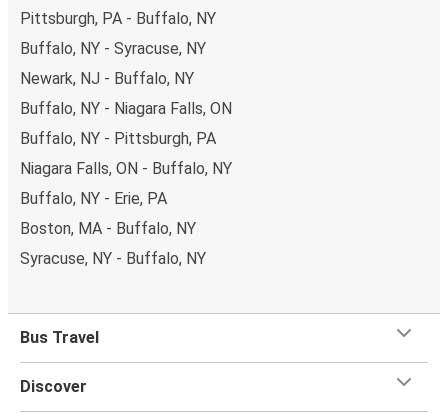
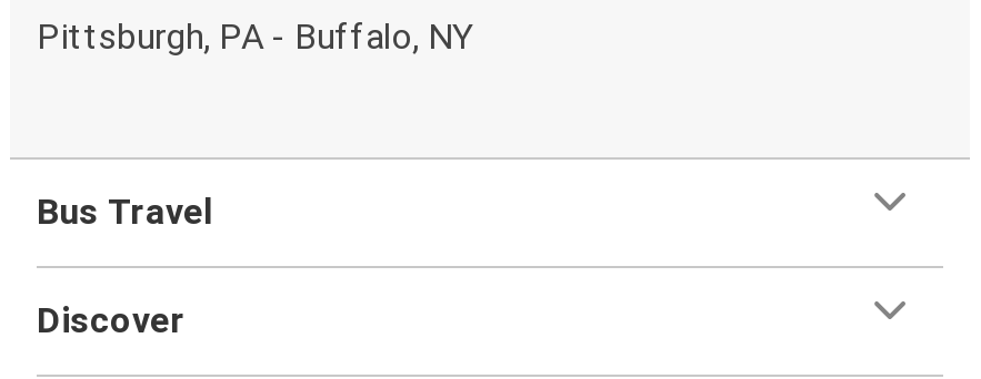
[20,38,232,267] Buffalo, NY - Syracuse, NY | Newark, NJ - Buffalo, NY | Buffalo, NY - Niagara Falls, ON | Buffalo, NY - Pittsburgh, PA | Niagara Falls, ON - Buffalo, NY | Buffalo, NY - Erie, PA | Boston, MA - Buffalo, NY | Syracuse, NY - Buffalo, NY -> none

